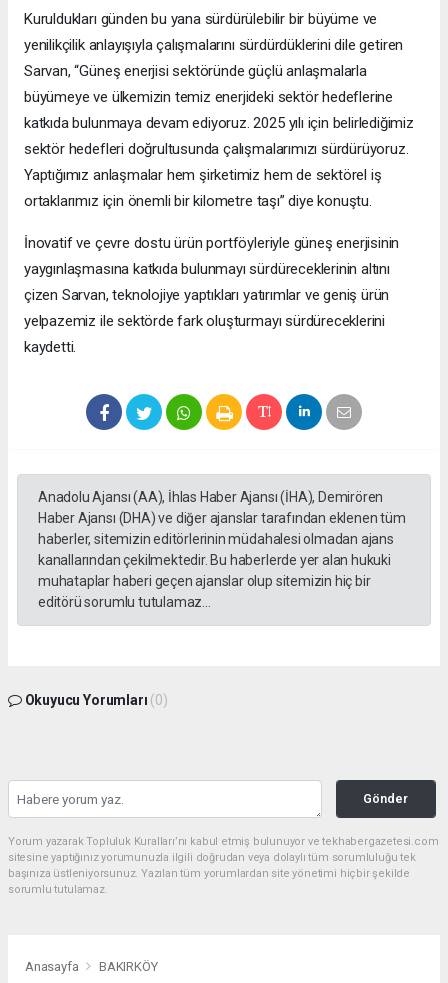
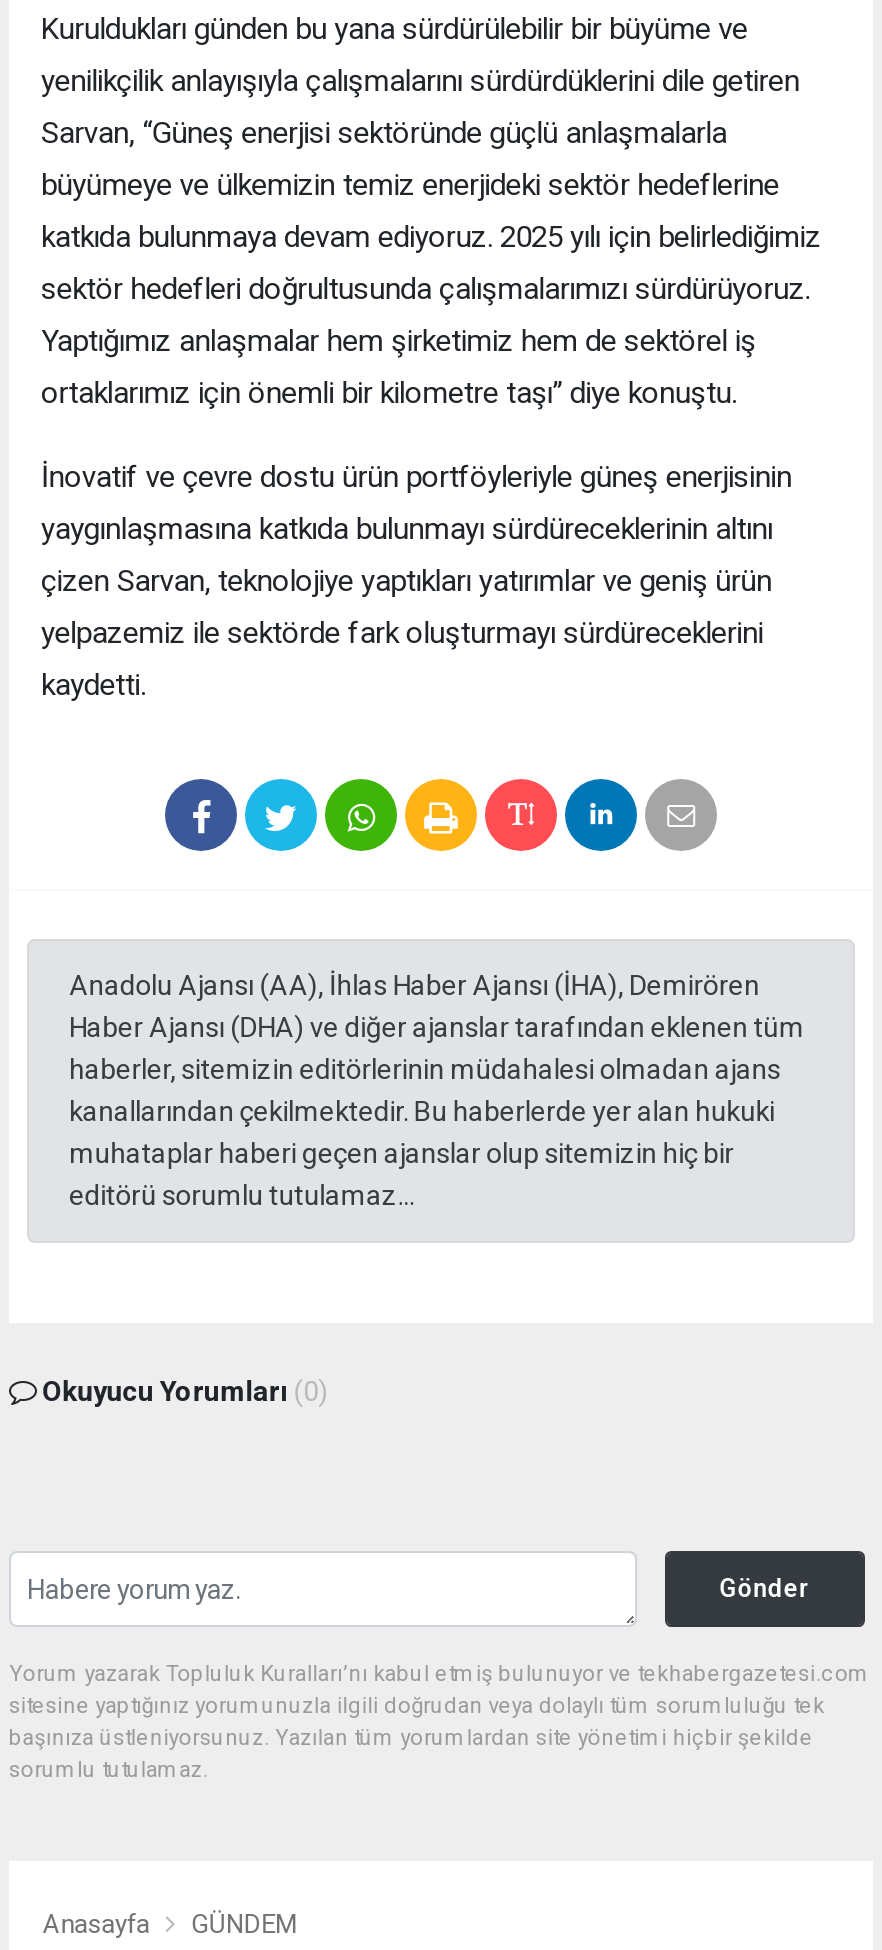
[99,959,157,974] BAKIRKÖY -> [191,1909,297,1939] GÜNDEM

